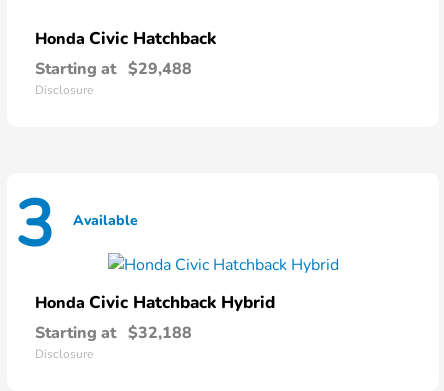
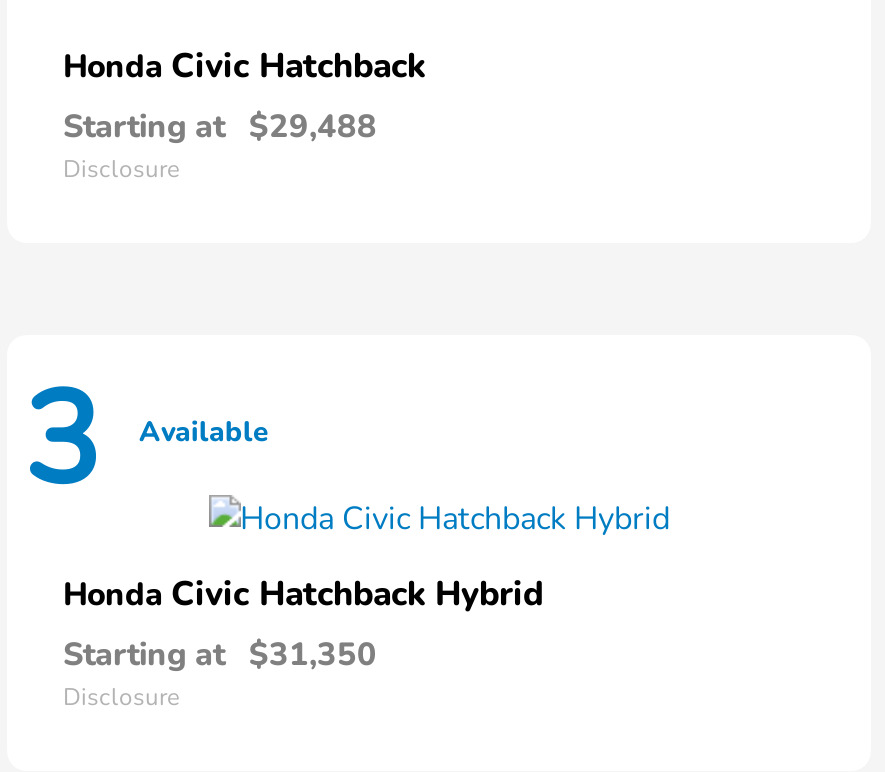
[35,322,192,344] Starting at $32,188 -> [63,634,377,678] Starting at $31,350

